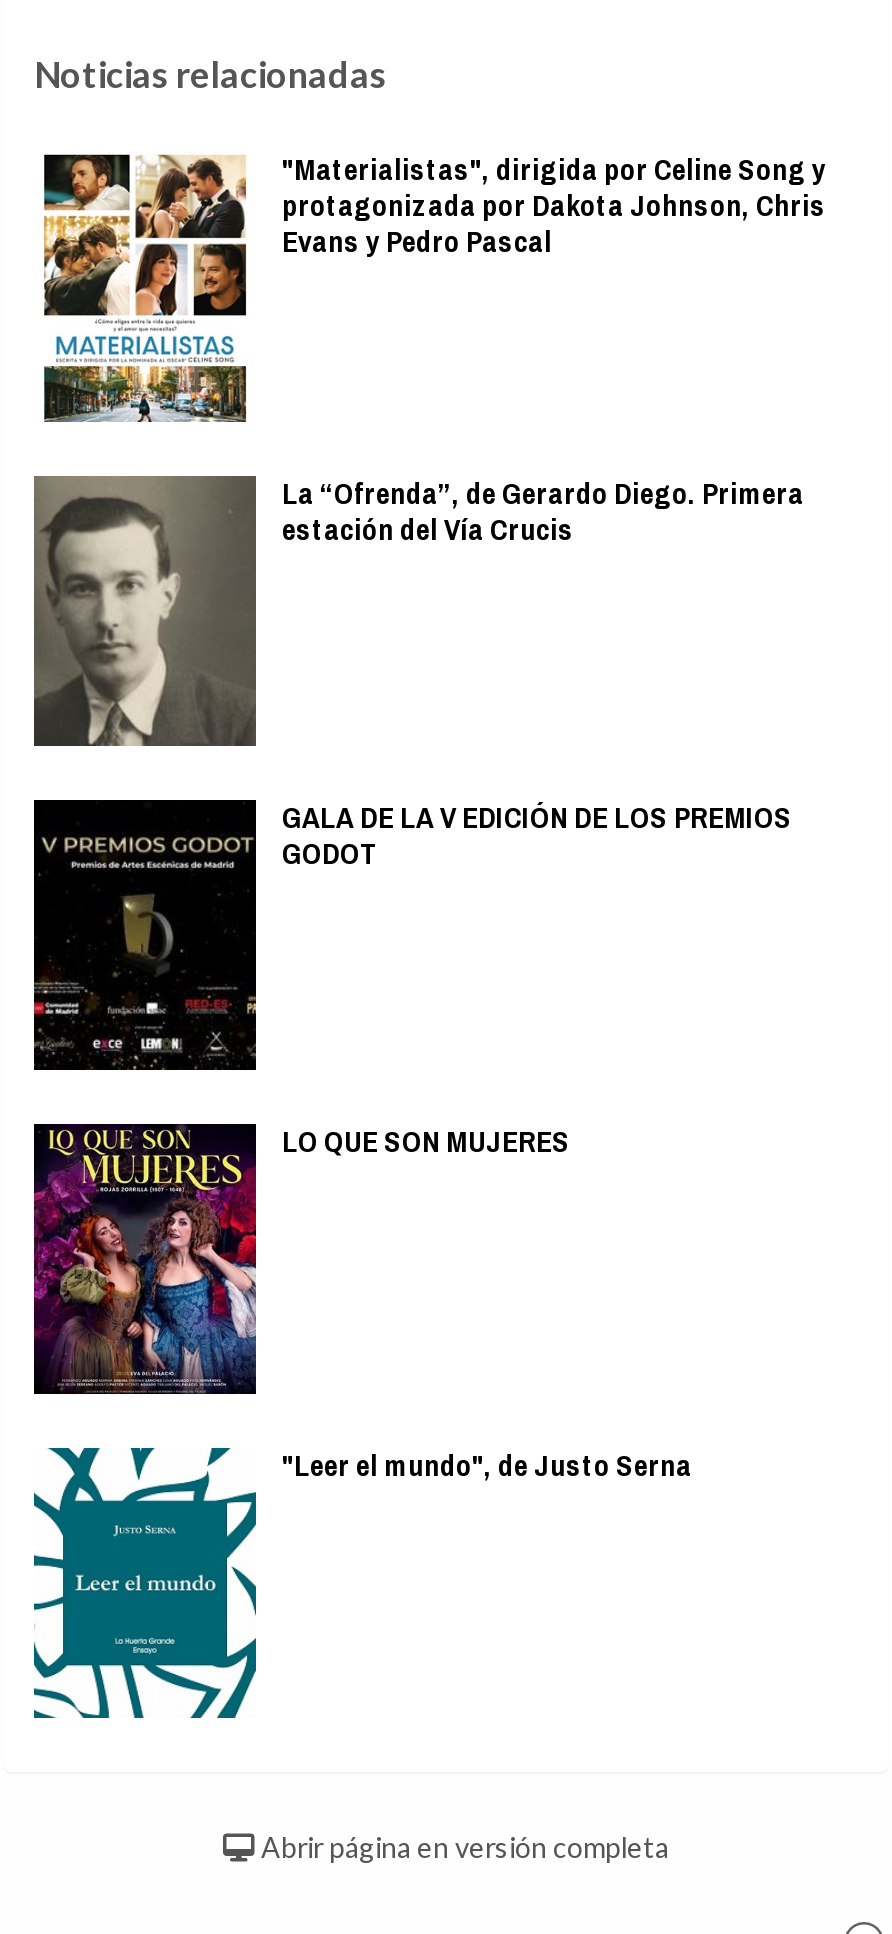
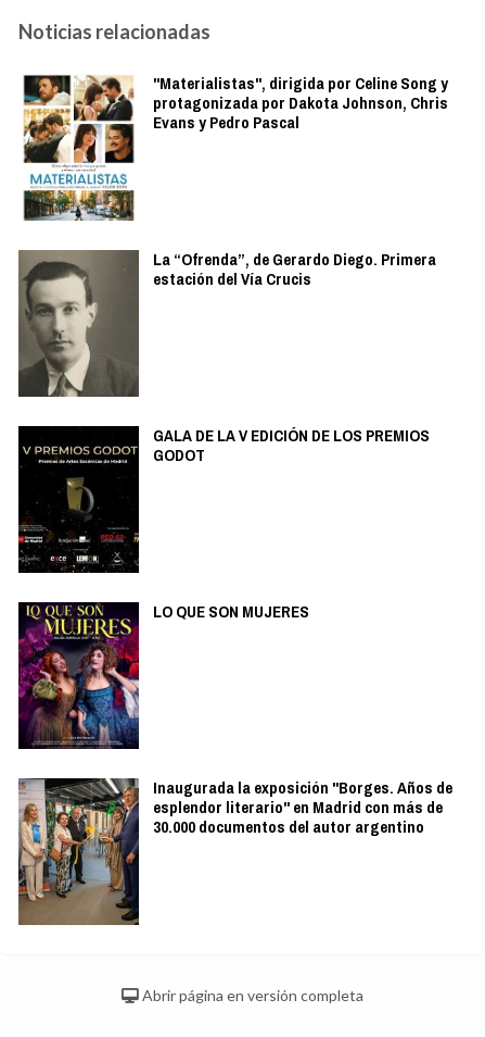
[32,1444,692,1720] [image] | "Leer el mundo", de Justo Serna -> [17,776,452,926] [image] | Inaugurada la exposición "Borges. Años de | esplendor literario" en Madrid con más de | 30.000 documentos del autor argentino

